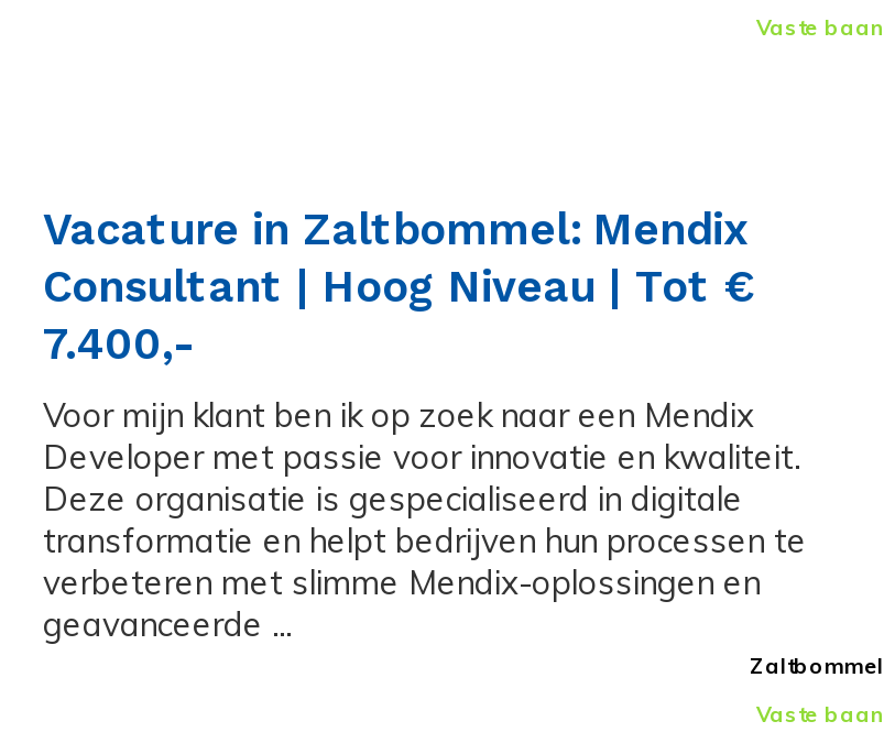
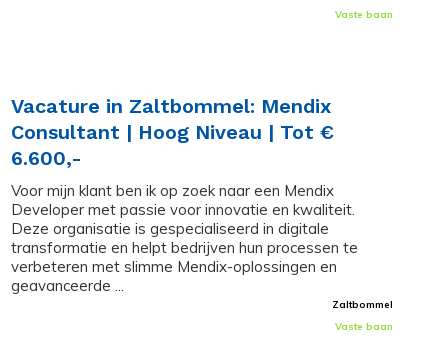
[43,316,197,369] 7.400,- -> [11,146,82,170] 6.600,-

